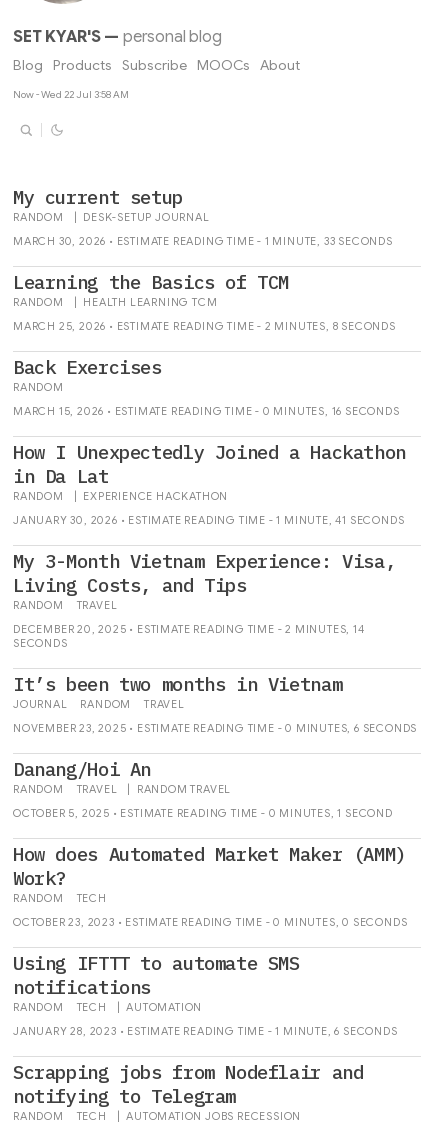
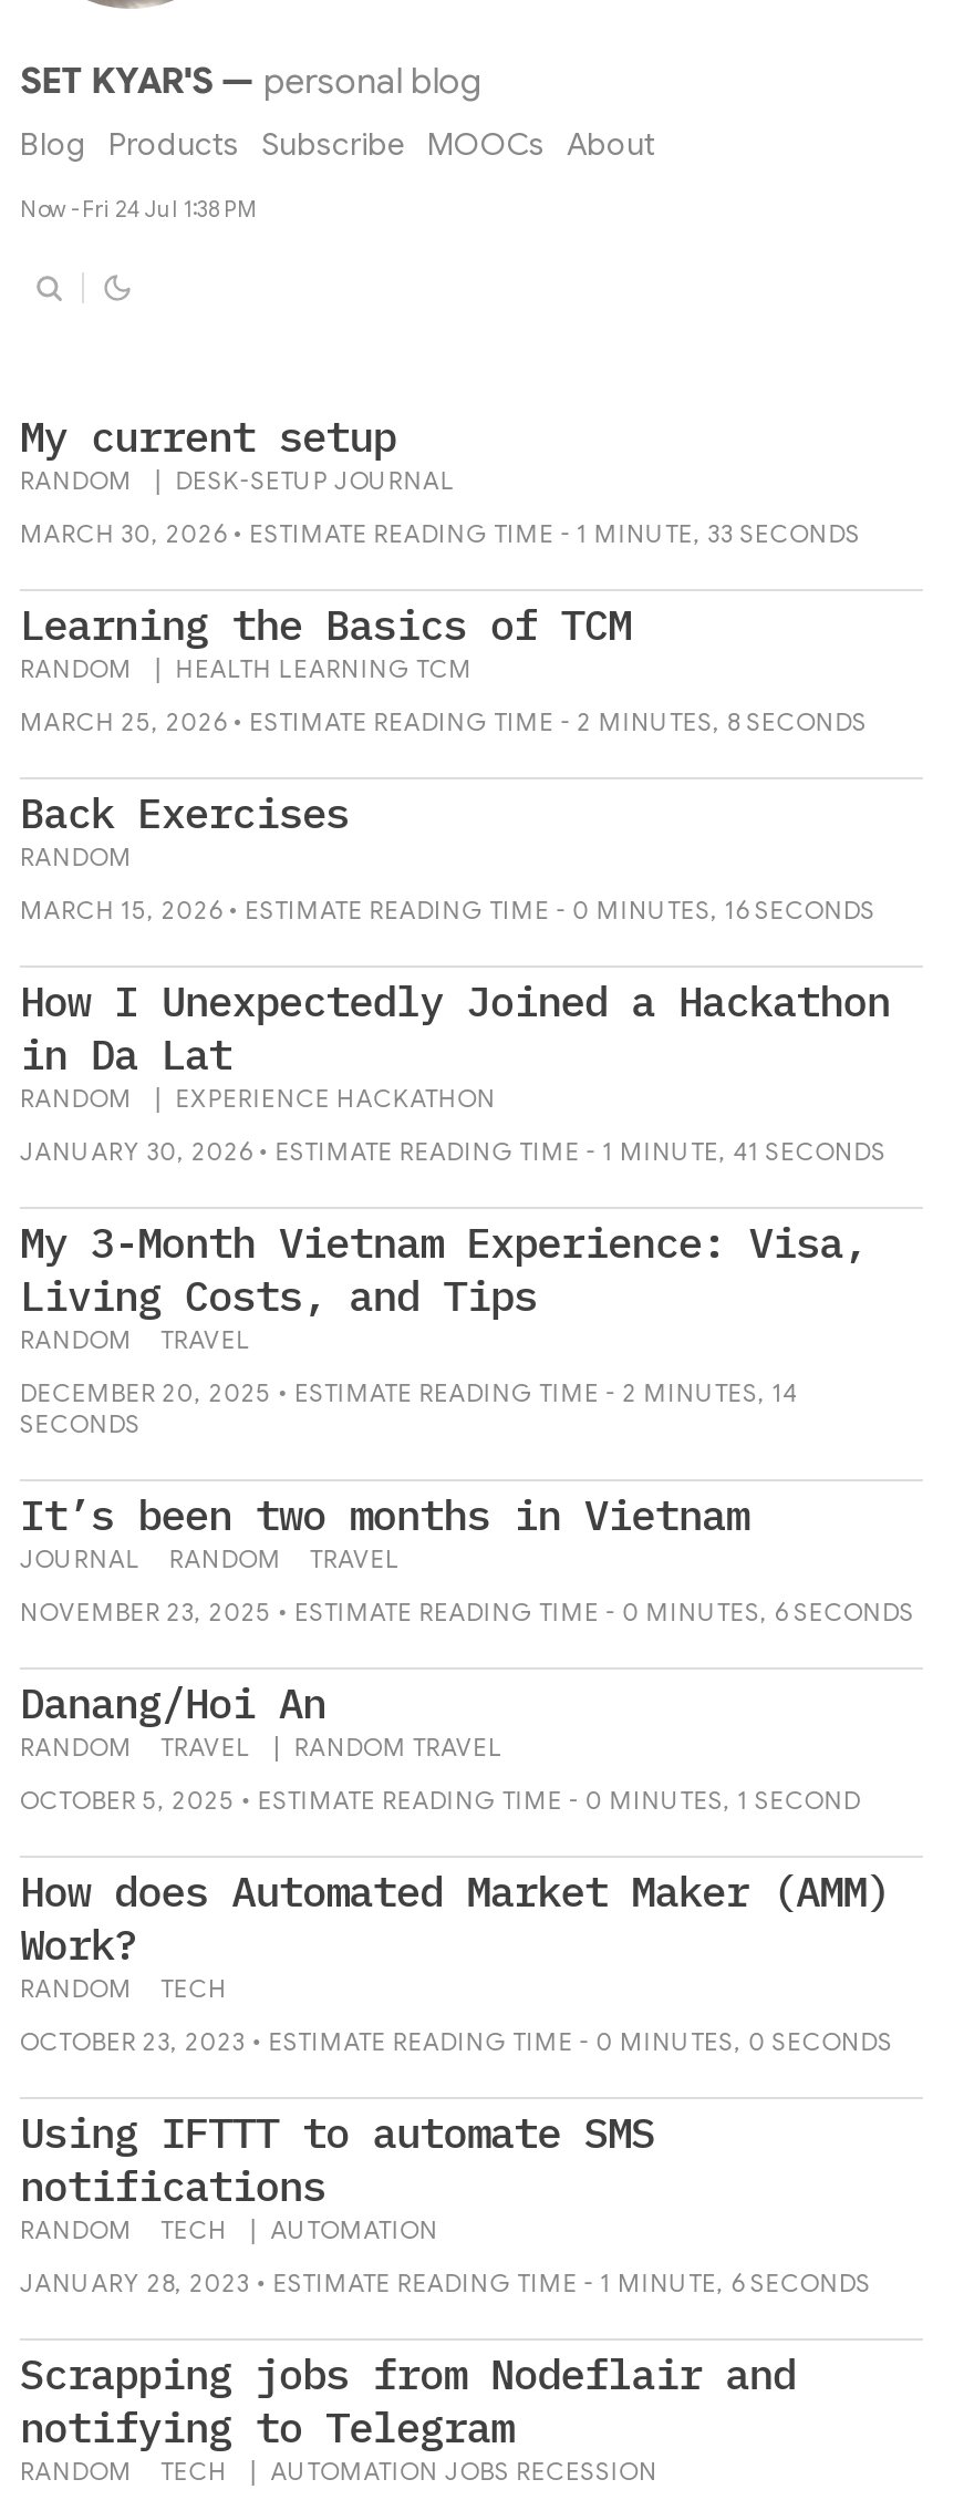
[13,88,129,101] Now - Wed 22 Jul 3:58 AM -> [20,195,257,224] Now - Fri 24 Jul 1:38 PM

